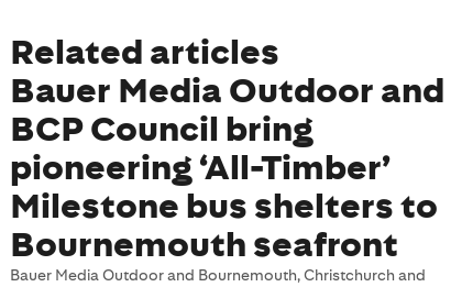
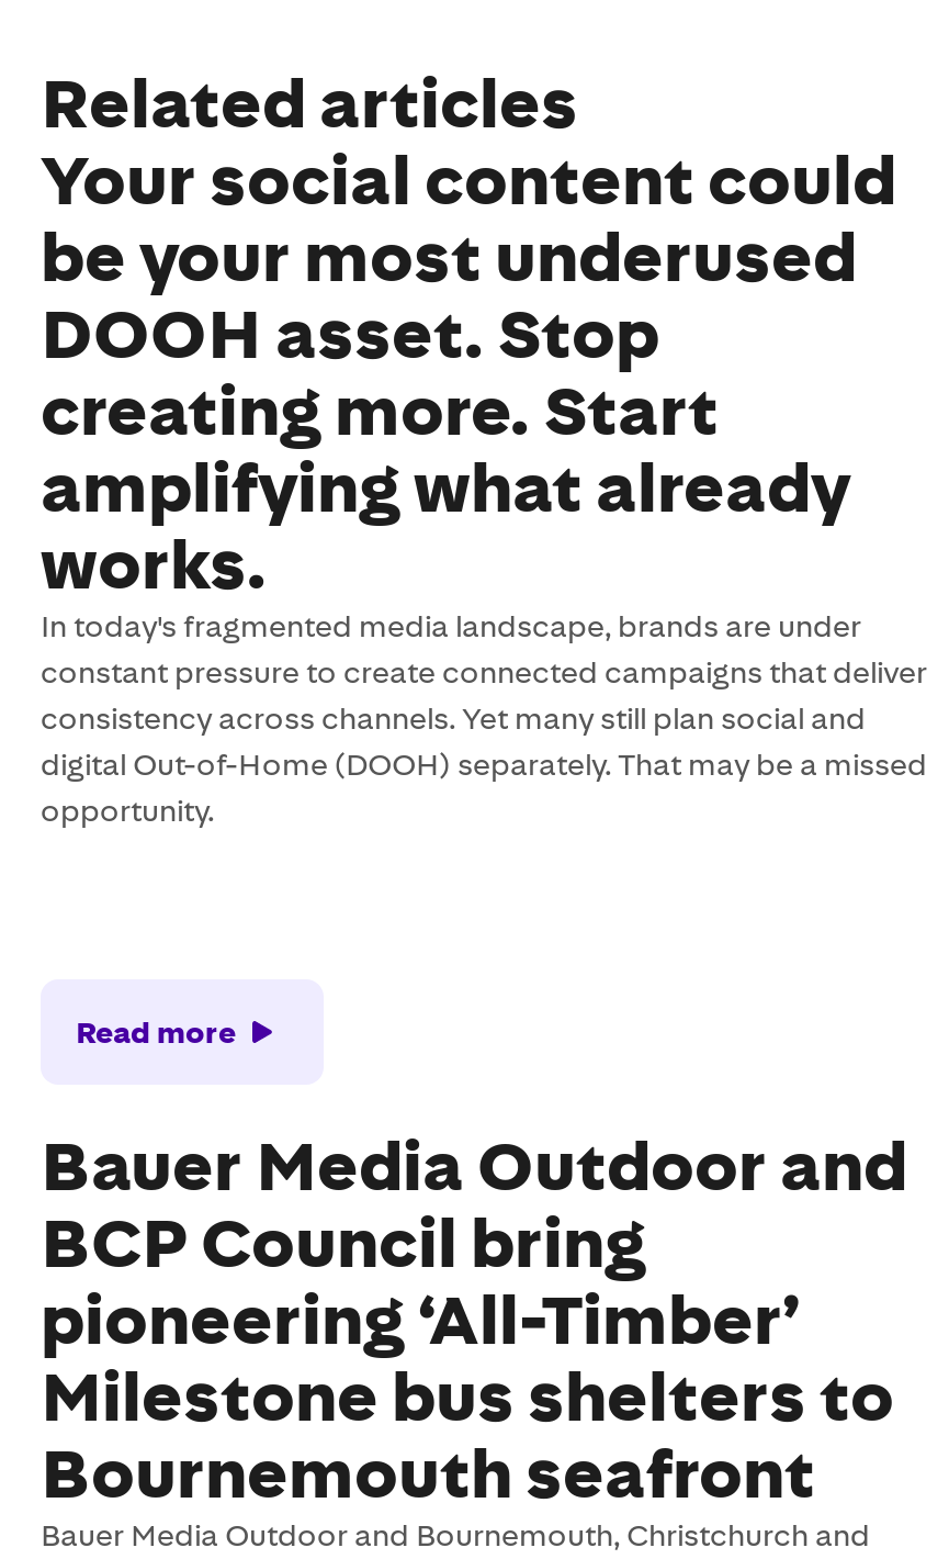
none -> [41,141,927,828] Your social content could | be your most underused | DOOH asset. Stop | creating more. Start | amplifying what already | works. | In today's fragmented media landscape, brands are under | constant pressure to create connected campaigns that deliver | consistency across channels. Yet many still plan social and | digital Out-of-Home (DOOH) separately. That may be a missed | opportunity.
none -> [76,1013,236,1048] Read more

